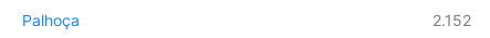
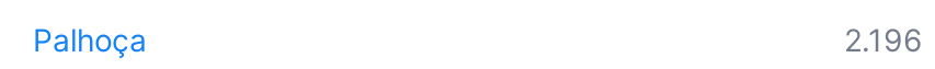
[432,10,471,29] 2.152 -> [844,20,923,57] 2.196

